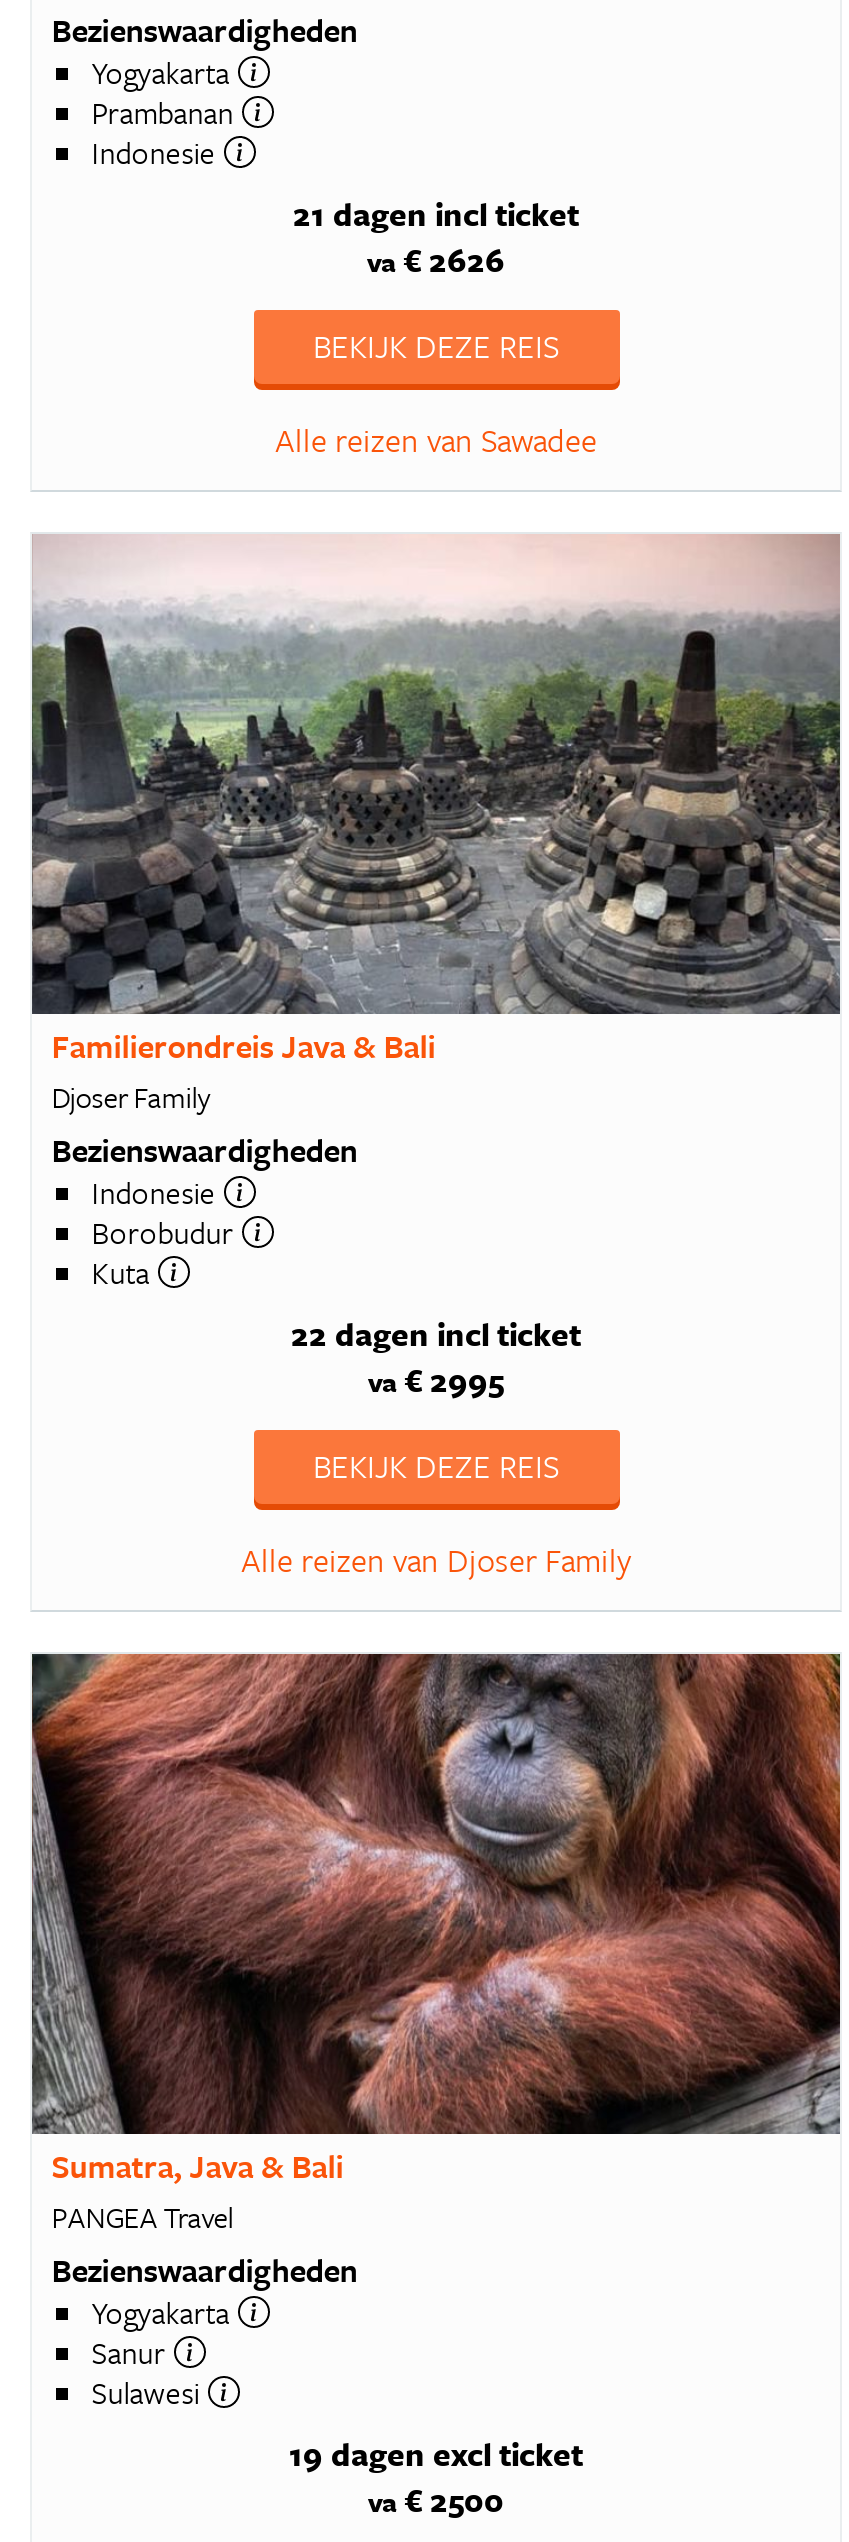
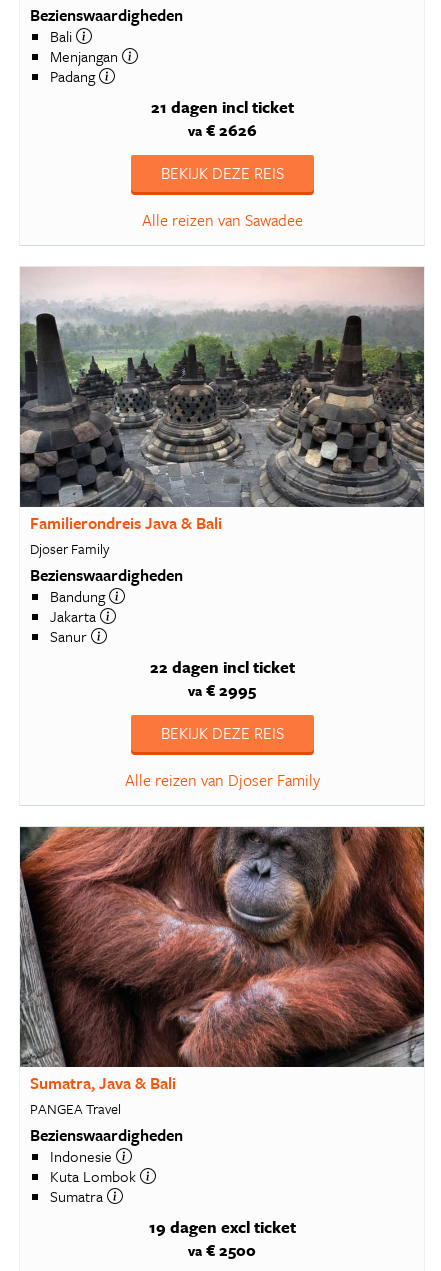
[92,49,242,173] Yogyakarta | Prambanan | Indonesie -> [50,25,122,87] Bali | Menjangan | Padang
[92,1169,242,1293] Indonesie | Borobudur | Kuta -> [50,585,109,647] Bandung | Jakarta | Sanur
[92,2289,238,2413] Yogyakarta | Sanur | Sulawesi -> [50,1145,140,1207] Indonesie | Kuta Lombok | Sumatra

